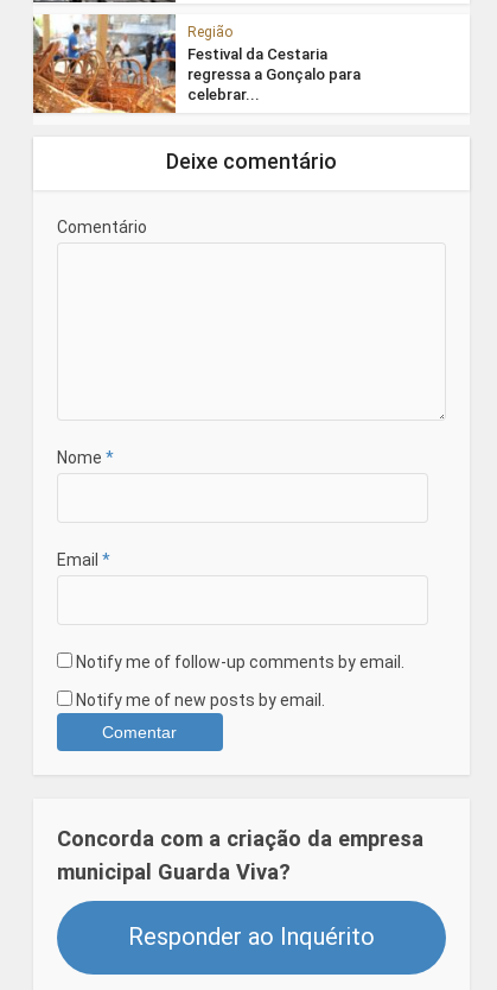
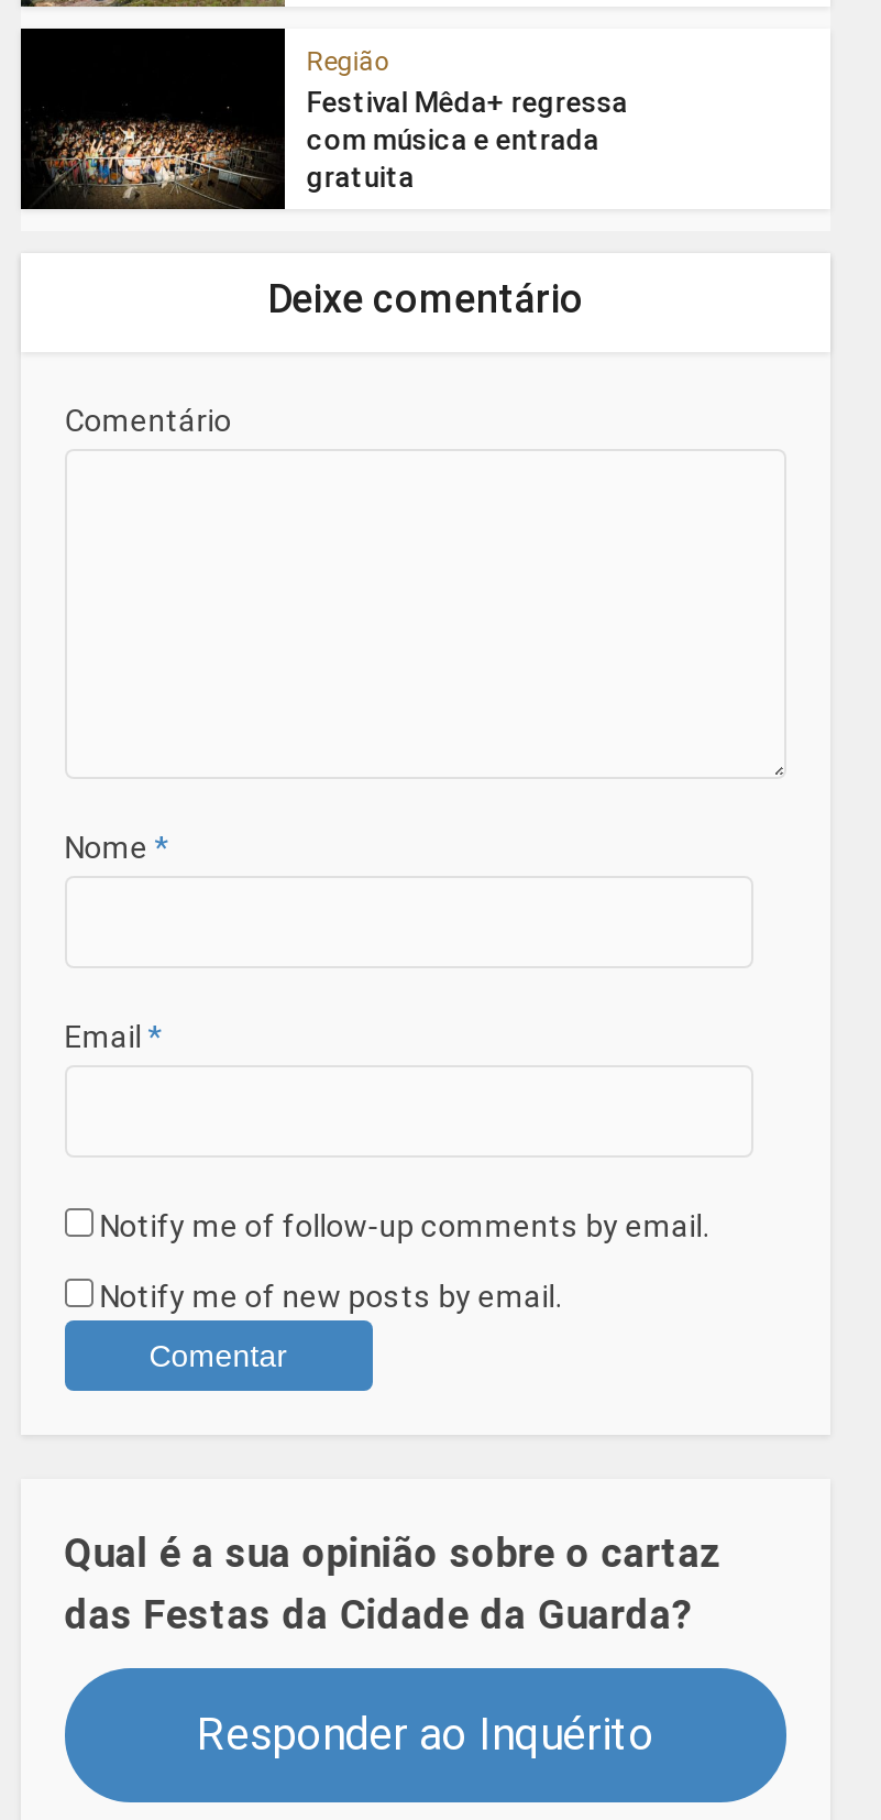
[32,13,360,114] [image] | Festival da Cestaria | regressa a Gonçalo para | celebrar... -> [19,26,627,211] [image] | Festival Mêda+ regressa | com música e entrada | gratuita
[57,826,423,884] Concorda com a criação da empresa | municipal Guarda Viva? -> [64,1528,722,1636] Qual é a sua opinião sobre o cartaz | das Festas da Cidade da Guarda?

